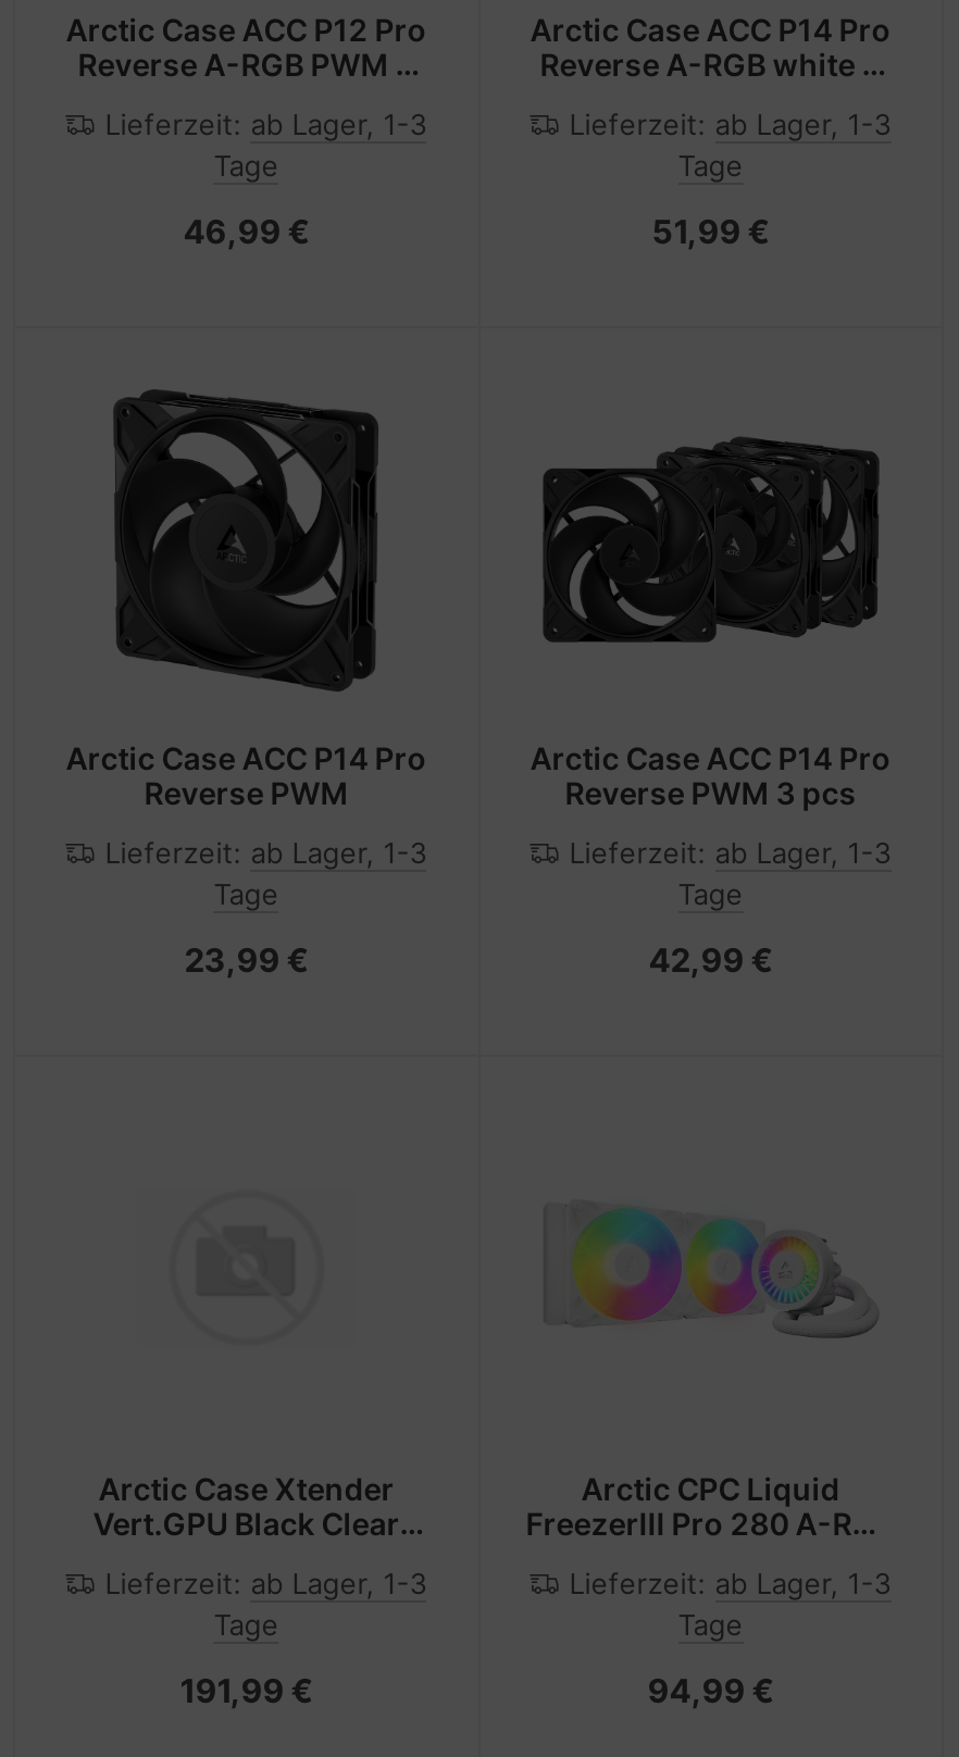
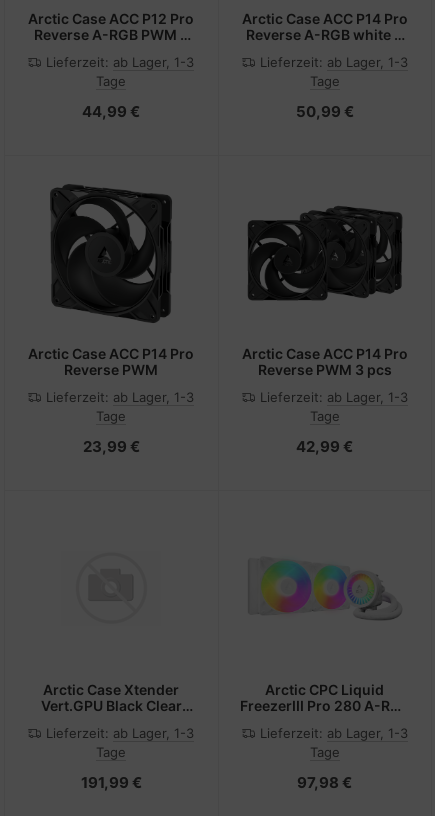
[183,210,309,251] 46,99 € -> [82,102,140,121] 44,99 €
[652,210,769,251] 51,99 € -> [296,102,354,121] 50,99 €
[648,1669,774,1710] 94,99 € -> [297,772,352,791] 97,98 €

